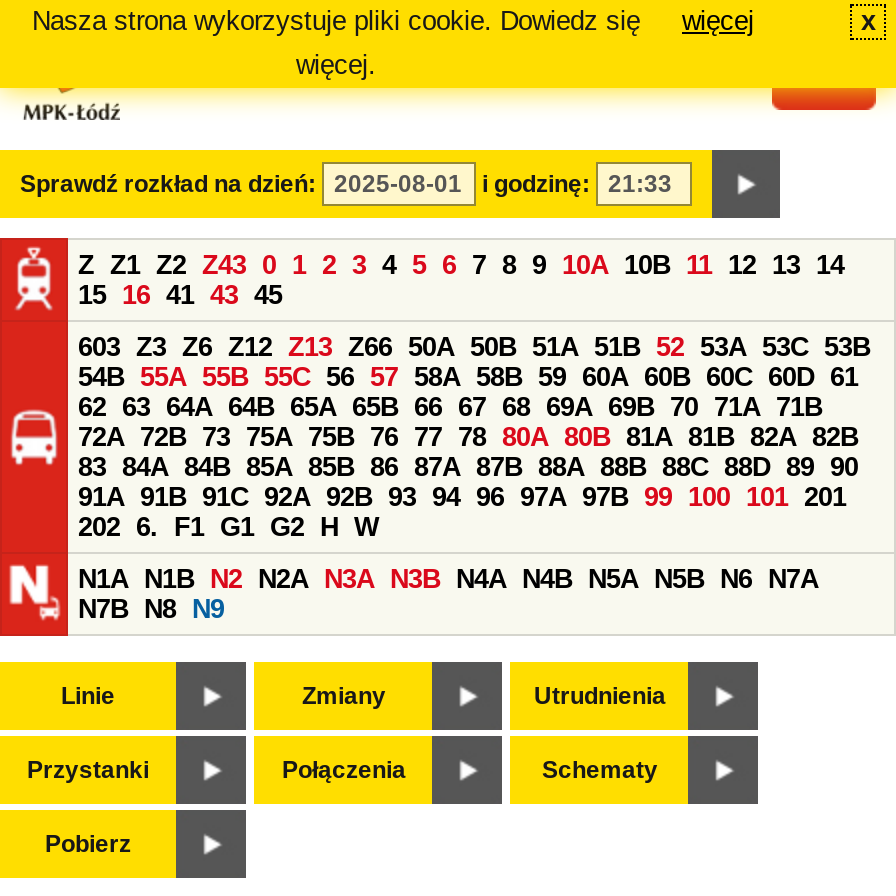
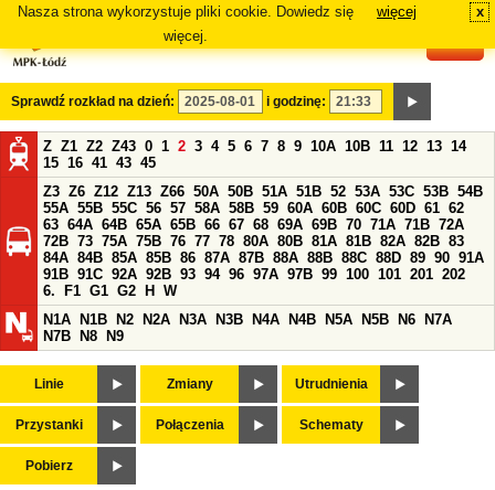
[78,332,870,542] 603 Z3 Z6 Z12 Z13 Z66 50A 50B 51A 51B 52 53A 53C 53B | 54B 55A 55B 55C 56 57 58A 58B 59 60A 60B 60C 60D 61 | 62 63 64A 64B 65A 65B 66 67 68 69A 69B 70 71A 71B | 72A 72B 73 75A 75B 76 77 78 80A 80B 81A 81B 82A 82B | 83 84A 84B 85A 85B 86 87A 87B 88A 88B 88C 88D 89 90 | 91A 91B 91C 92A 92B 93 94 96 97A 97B 99 100 101 201 | 202 6. F1 G1 G2 H W -> [43,183,484,299] Z3 Z6 Z12 Z13 Z66 50A 50B 51A 51B 52 53A 53C 53B 54B | 55A 55B 55C 56 57 58A 58B 59 60A 60B 60C 60D 61 62 | 63 64A 64B 65A 65B 66 67 68 69A 69B 70 71A 71B 72A | 72B 73 75A 75B 76 77 78 80A 80B 81A 81B 82A 82B 83 | 84A 84B 85A 85B 86 87A 87B 88A 88B 88C 88D 89 90 91A | 91B 91C 92A 92B 93 94 96 97A 97B 99 100 101 201 202 | 6. F1 G1 G2 H W

